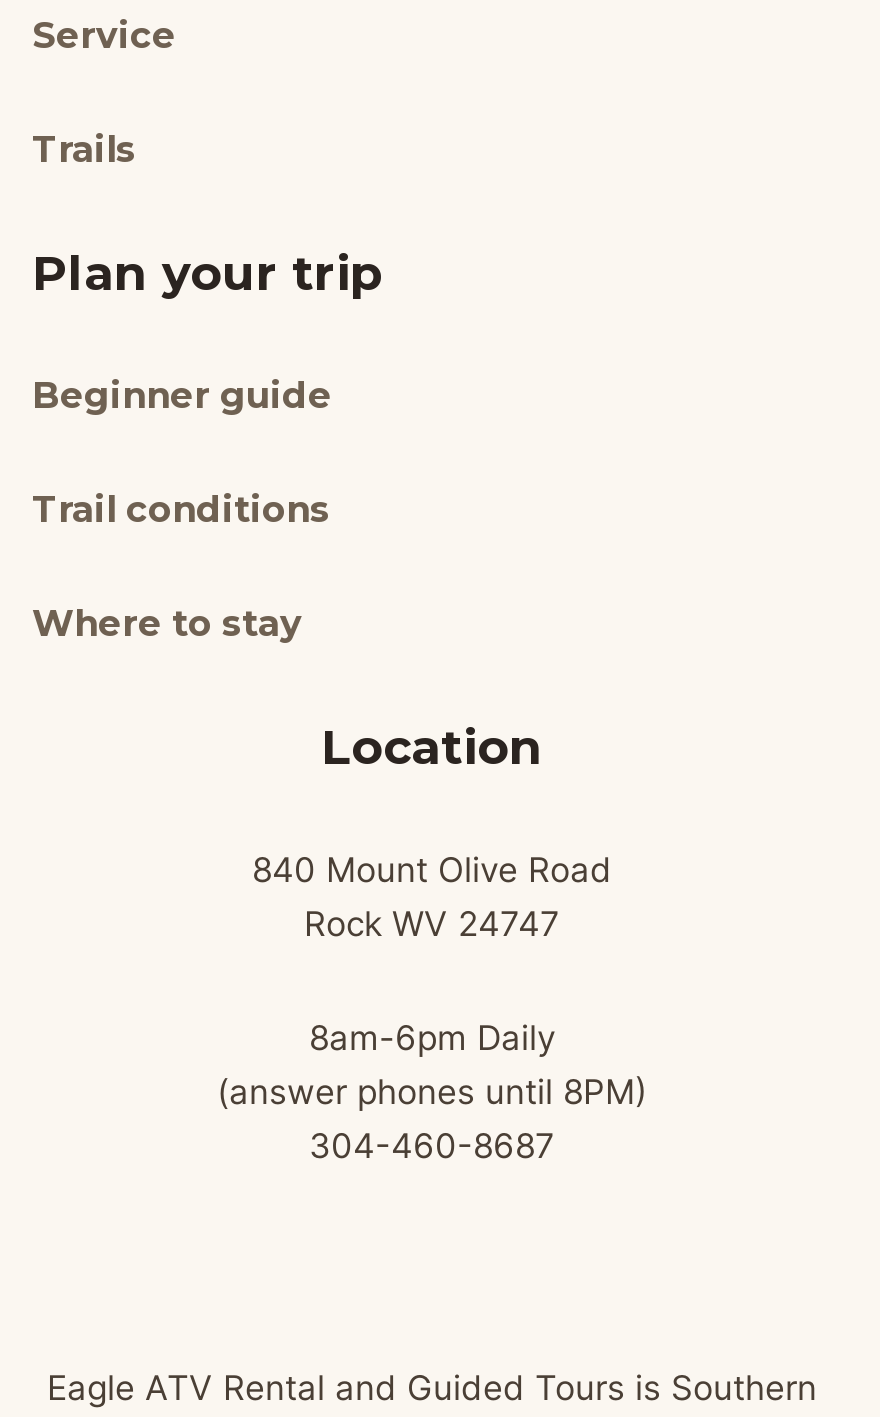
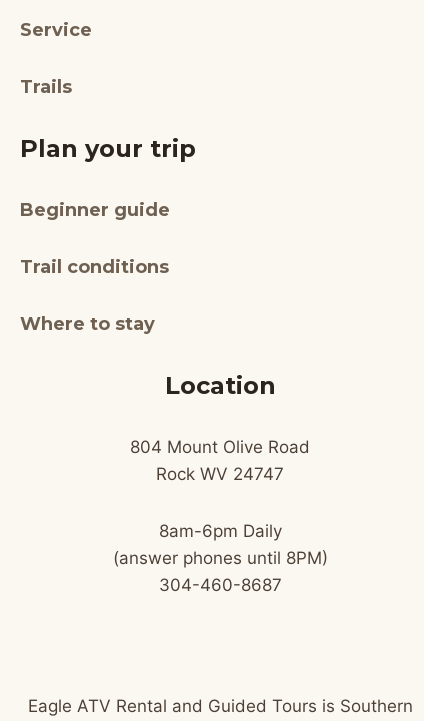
[252,849,612,889] 840 Mount Olive Road -> [130,437,310,457] 804 Mount Olive Road

